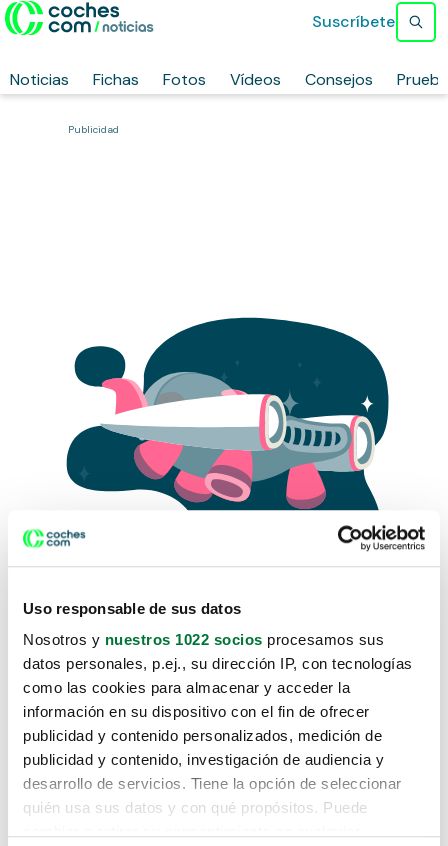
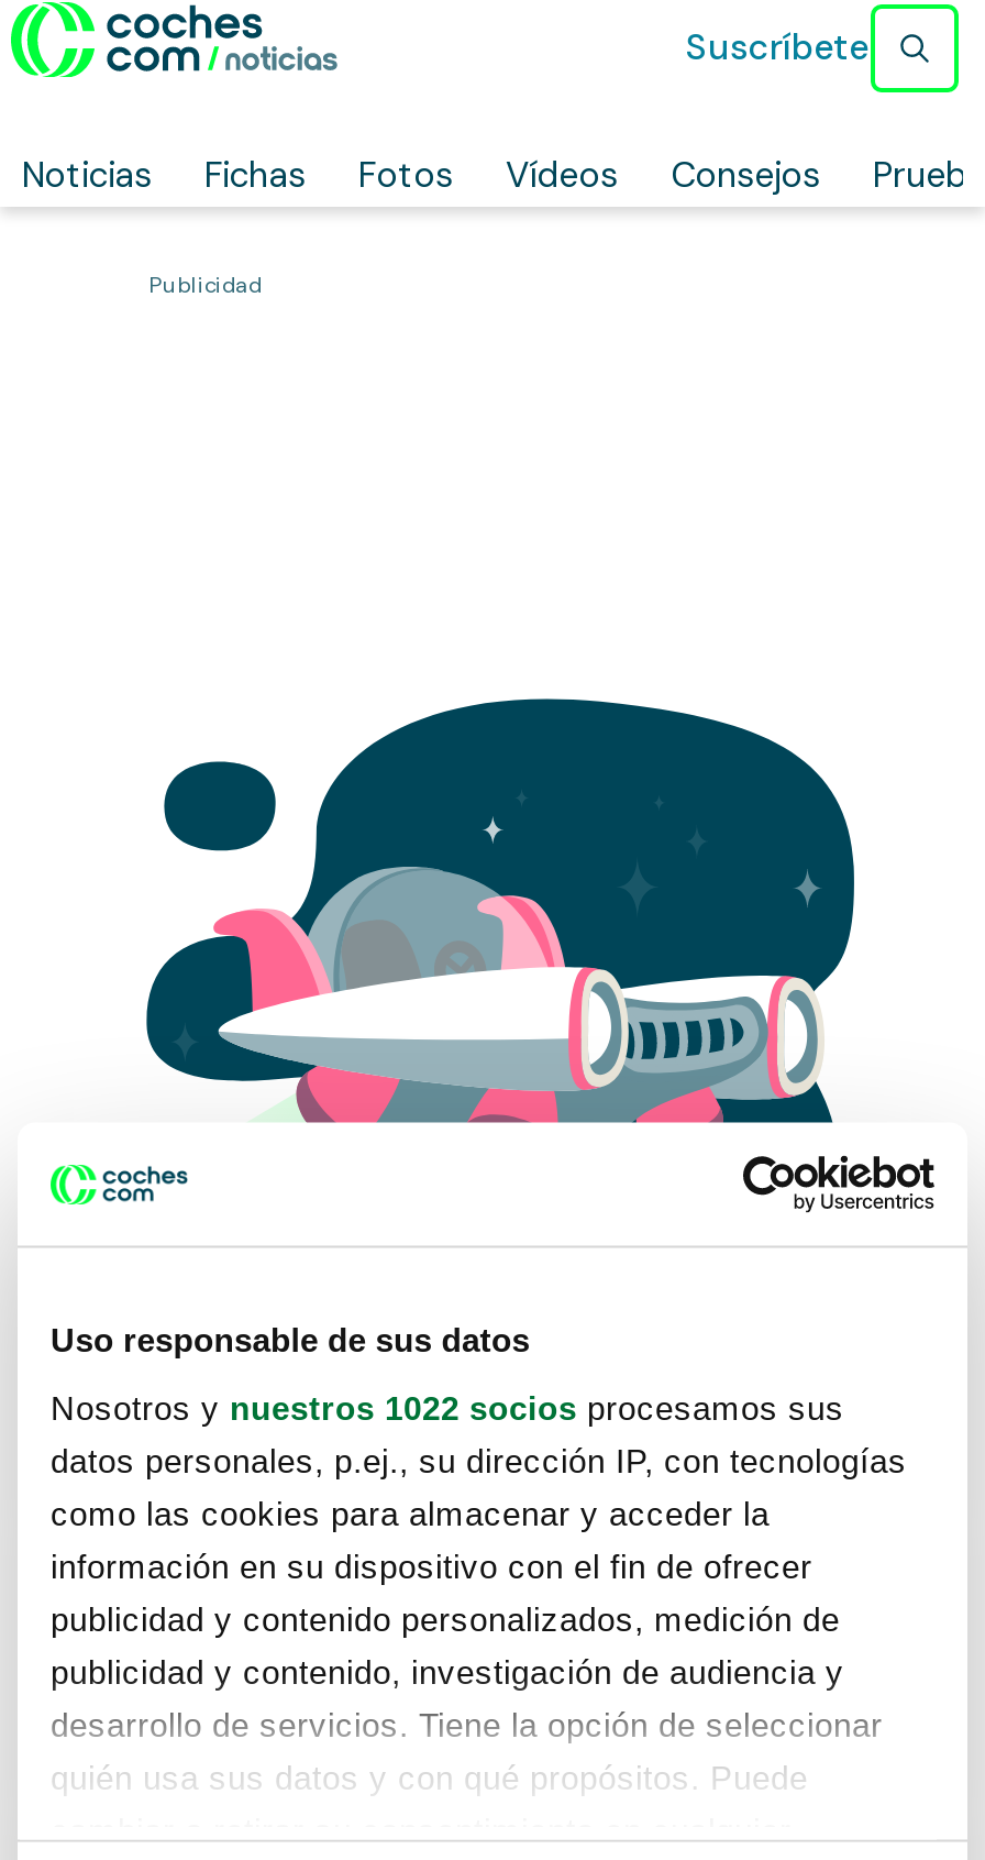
[98,371,376,511] [image] -> [211,818,824,1124] [image]

